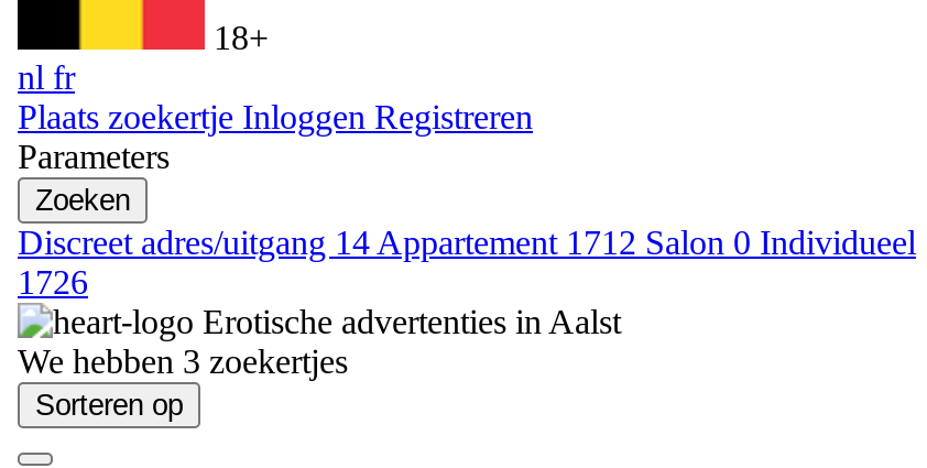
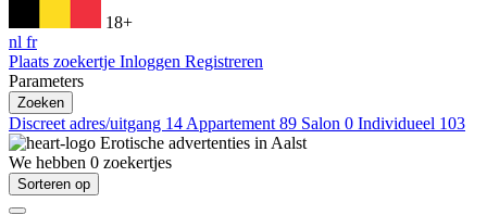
[18,224,916,301] Discreet adres/uitgang 14 Appartement 1712 Salon 0 Individueel | 1726 -> [9,114,465,132] Discreet adres/uitgang 14 Appartement 89 Salon 0 Individueel 103
[18,342,348,380] We hebben 3 zoekertjes -> [9,153,172,172] We hebben 0 zoekertjes

